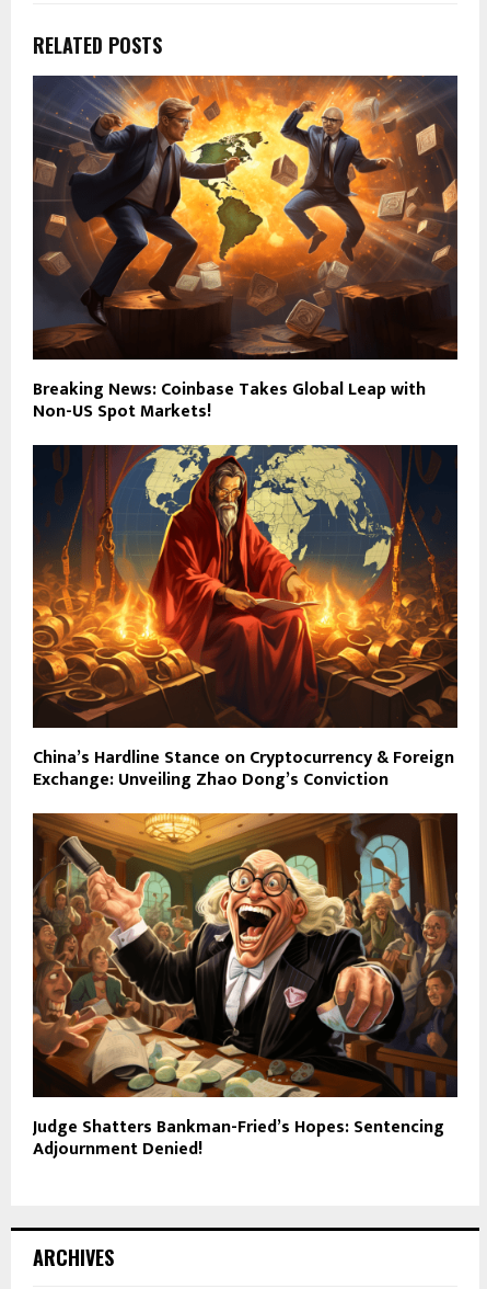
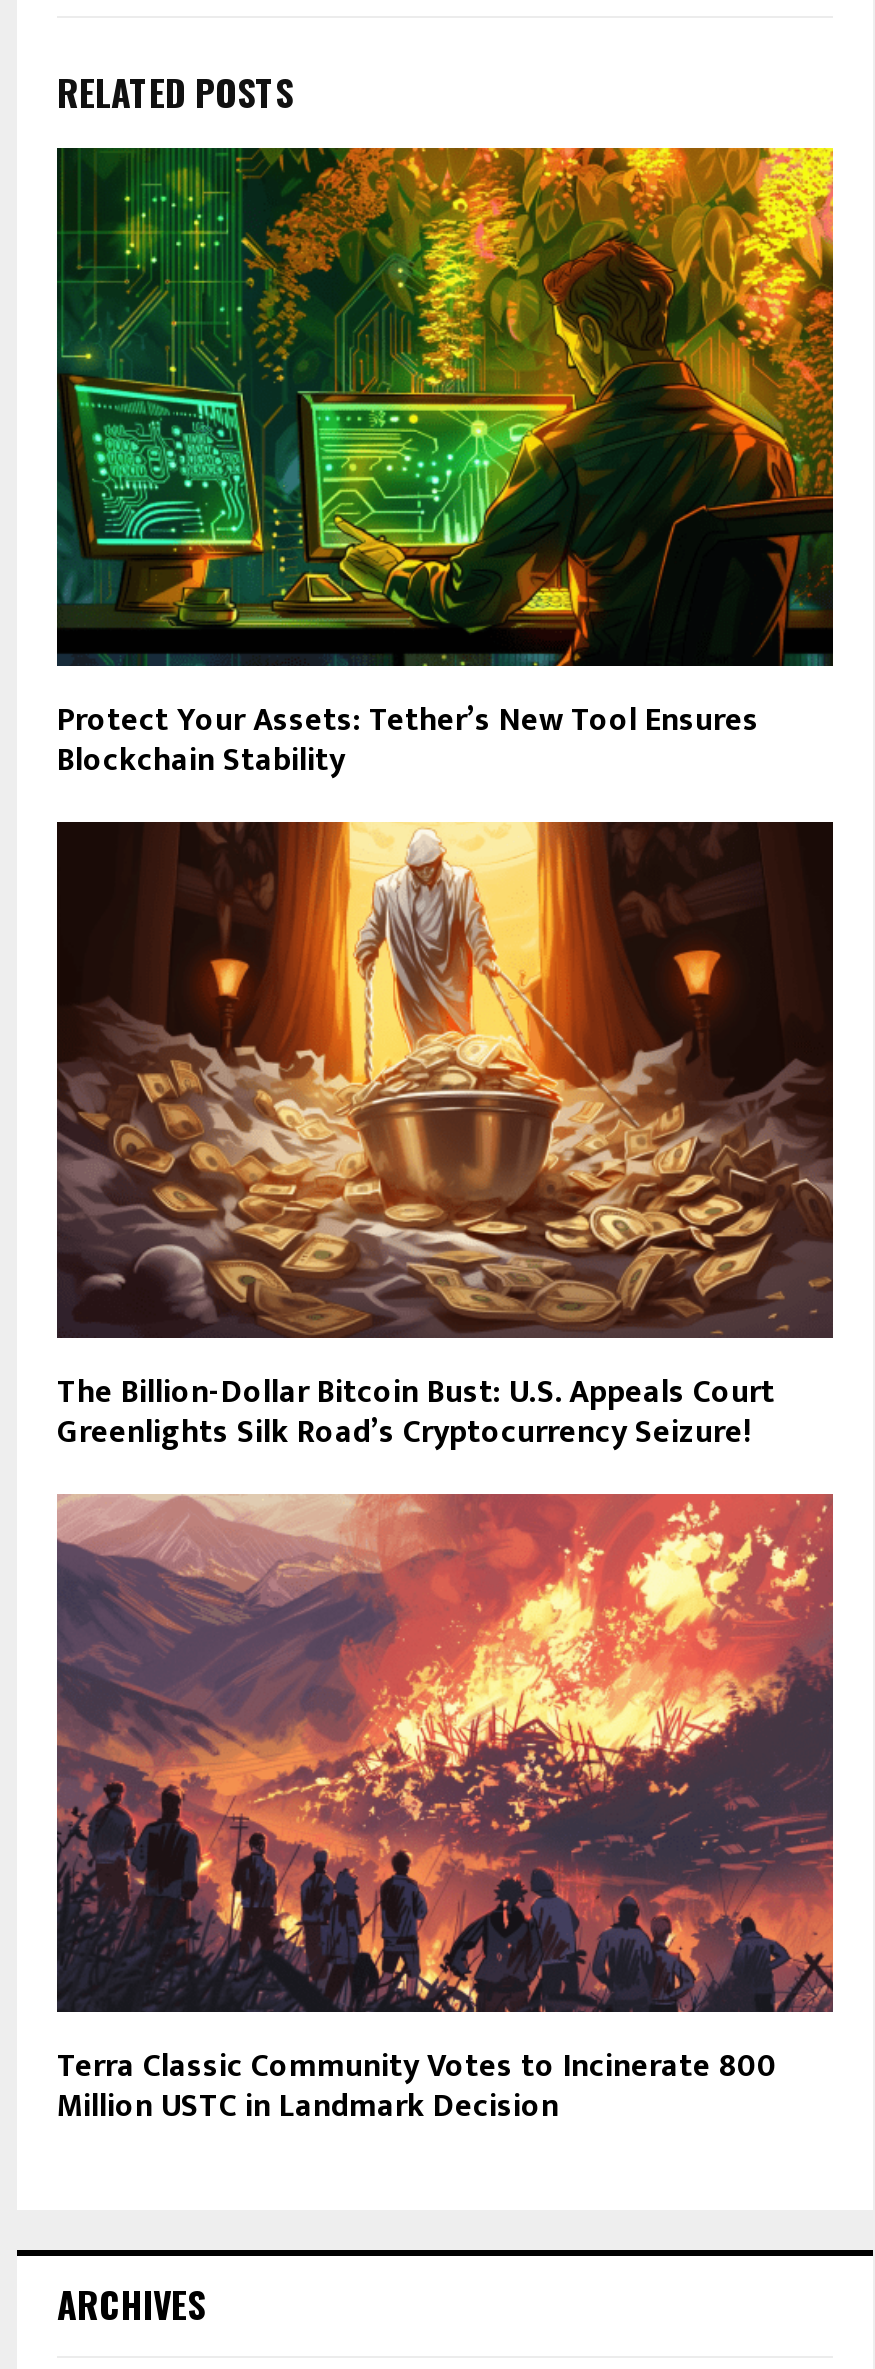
[33,75,459,426] [image] | Breaking News: Coinbase Takes Global Leap with | Non-US Spot Markets! -> [57,146,835,788] [image] | Protect Your Assets: Tether’s New Tool Ensures | Blockchain Stability
[32,444,457,795] [image] | China’s Hardline Stance on Cryptocurrency & Foreign | Exchange: Unveiling Zhao Dong’s Conviction -> [55,820,833,1461] [image] | The Billion-Dollar Bitcoin Bust: U.S. Appeals Court | Greenlights Silk Road’s Cryptocurrency Seizure!
[32,812,459,1164] [image] | Judge Shatters Bankman-Fried’s Hopes: Sentencing | Adjournment Denied! -> [55,1492,835,2134] [image] | Terra Classic Community Votes to Incinerate 800 | Million USTC in Landmark Decision

